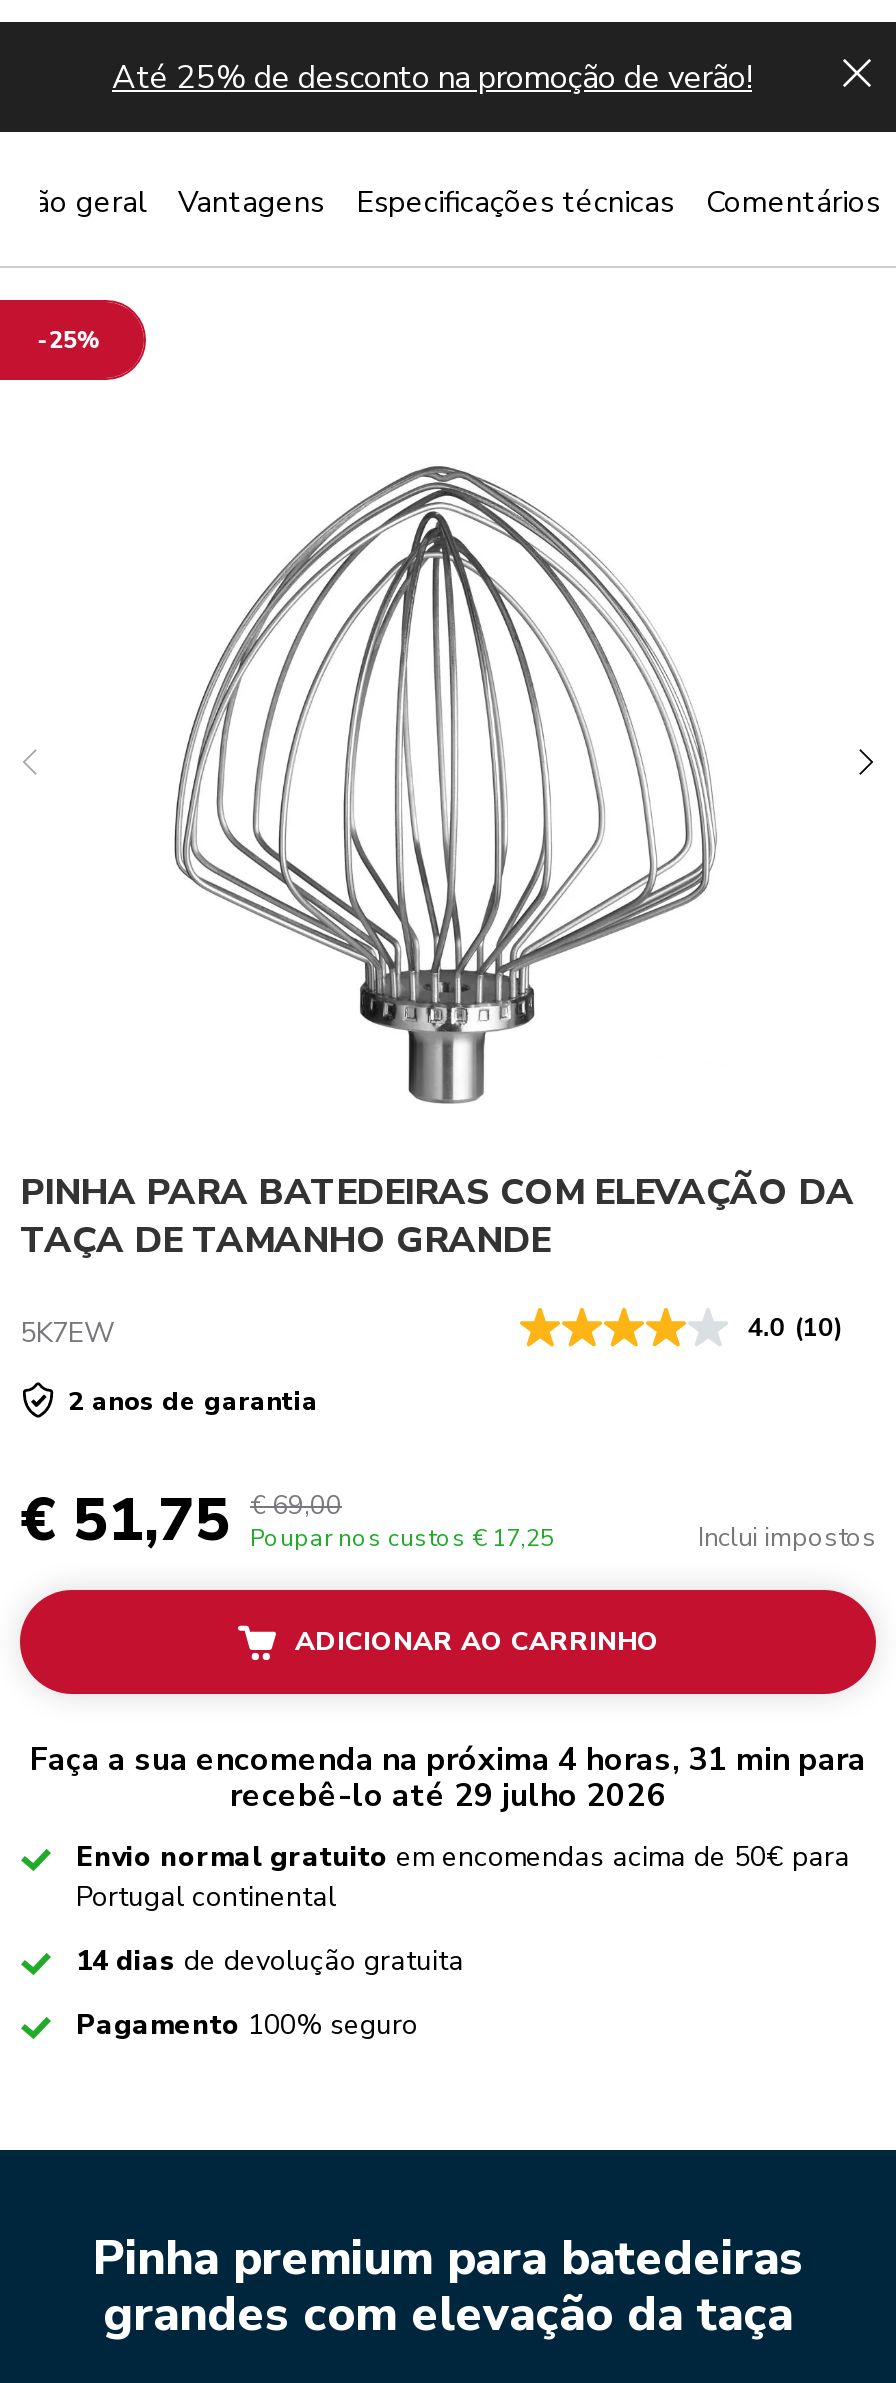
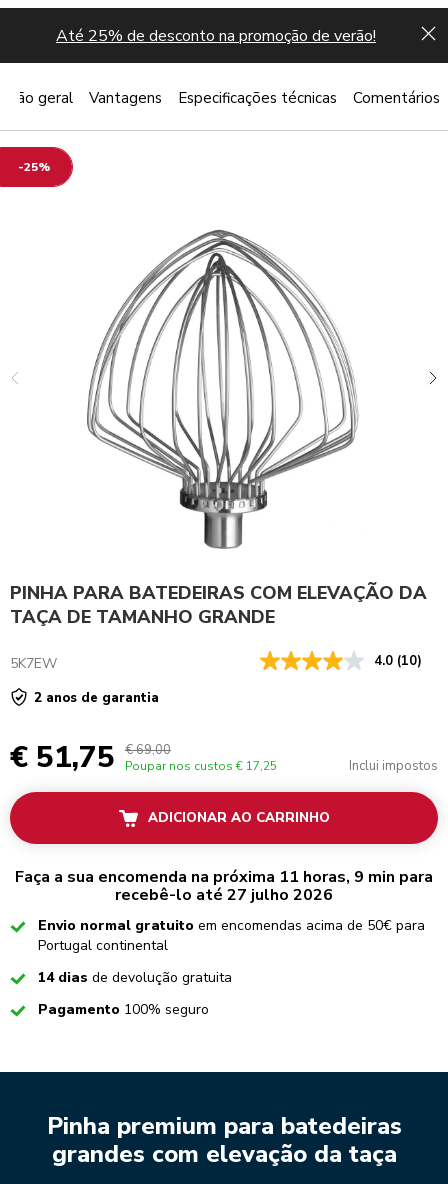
[30,1739,866,1783] Faça a sua encomenda na próxima 4 horas, 31 min para -> [15,866,433,888] Faça a sua encomenda na próxima 11 horas, 9 min para
[230,1775,666,1819] recebê-lo até 29 julho 2026 -> [115,884,333,906] recebê-lo até 27 julho 2026

